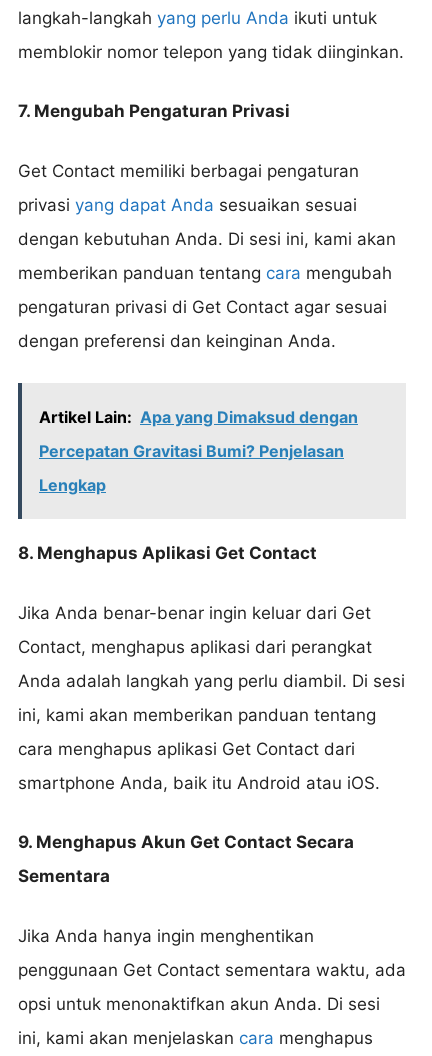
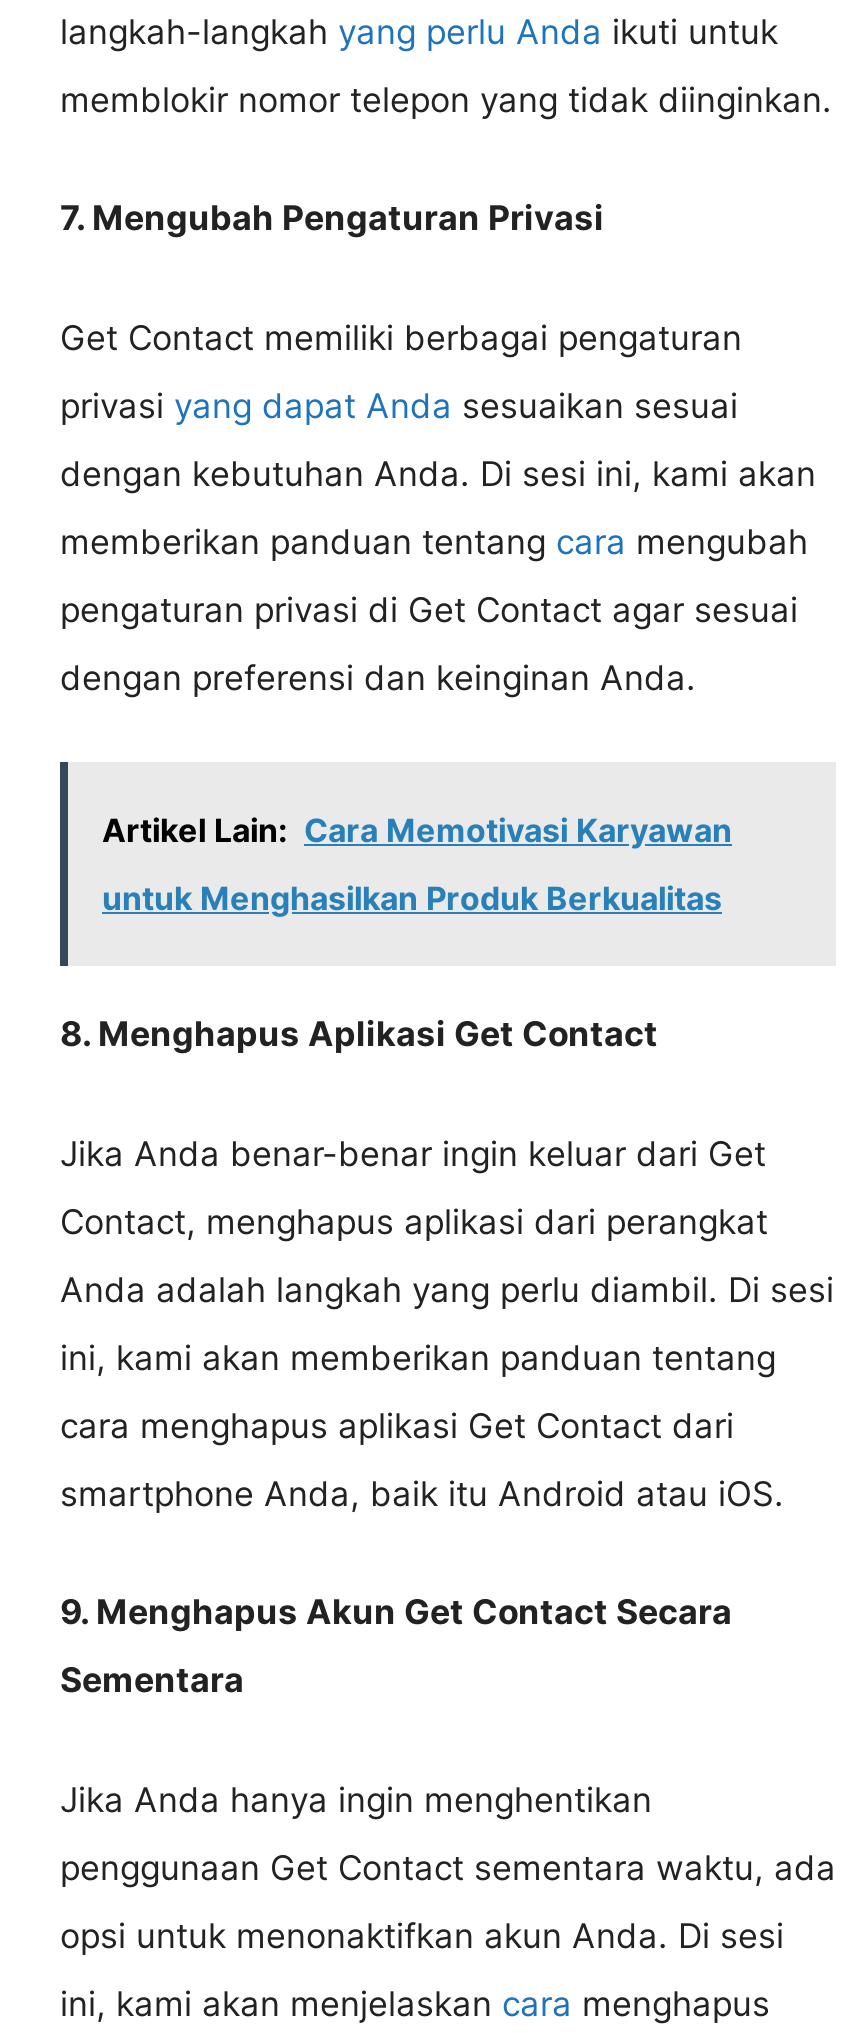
[39,407,358,495] Artikel Lain: Apa yang Dimaksud dengan | Percepatan Gravitasi Bumi? Penjelasan | Lengkap -> [102,810,732,918] Artikel Lain: Cara Memotivasi Karyawan | untuk Menghasilkan Produk Berkualitas

